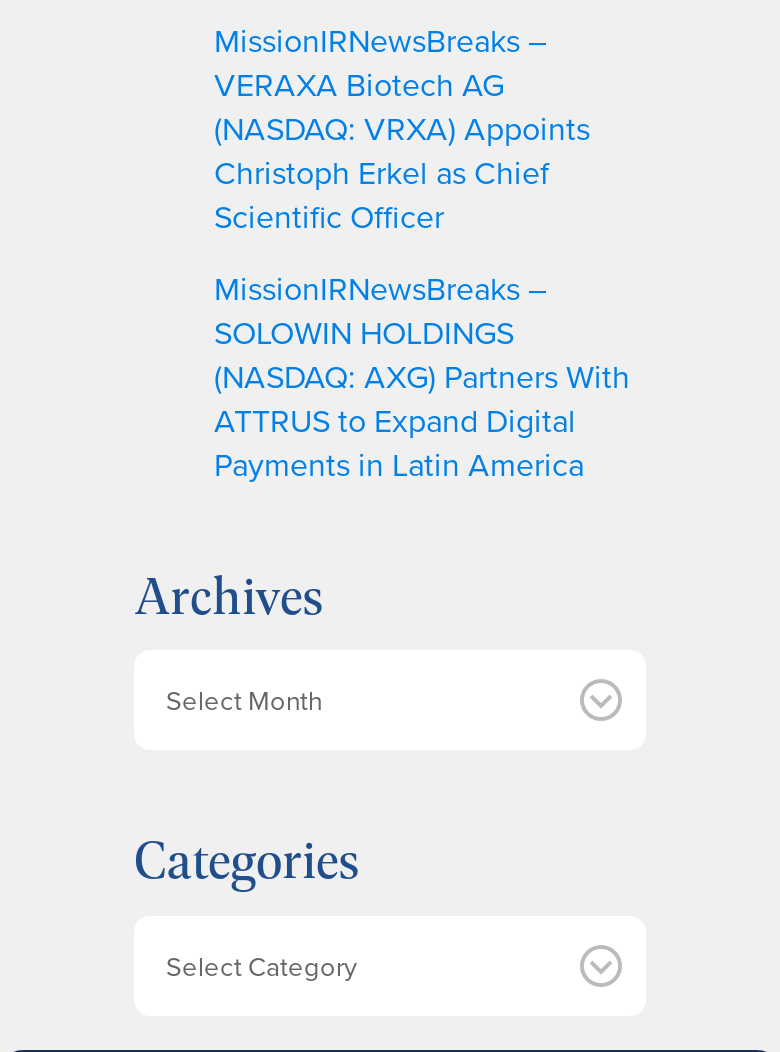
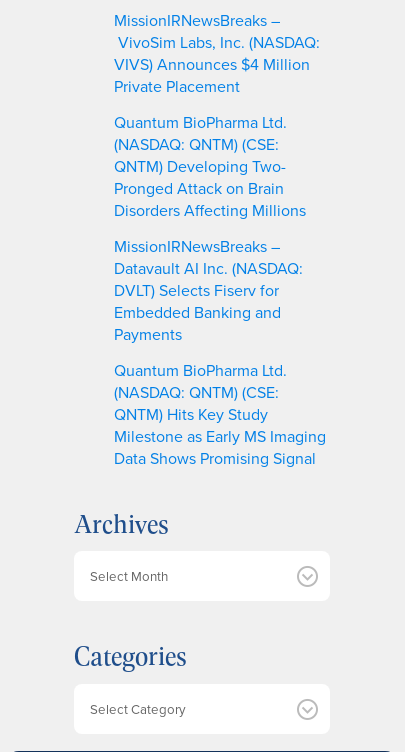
[214,61,590,237] VERAXA Biotech AG | (NASDAQ: VRXA) Appoints | Christoph Erkel as Chief | Scientific Officer -> [114,31,320,221] VivoSim Labs, Inc. (NASDAQ: | VIVS) Announces $4 Million | Private Placement | Quantum BioPharma Ltd. | (NASDAQ: QNTM) (CSE: | QNTM) Developing Two- | Pronged Attack on Brain | Disorders Affecting Millions
[214,309,630,485] SOLOWIN HOLDINGS | (NASDAQ: AXG) Partners With | ATTRUS to Expand Digital | Payments in Latin America -> [114,257,326,469] Datavault AI Inc. (NASDAQ: | DVLT) Selects Fiserv for | Embedded Banking and | Payments | Quantum BioPharma Ltd. | (NASDAQ: QNTM) (CSE: | QNTM) Hits Key Study | Milestone as Early MS Imaging | Data Shows Promising Signal

